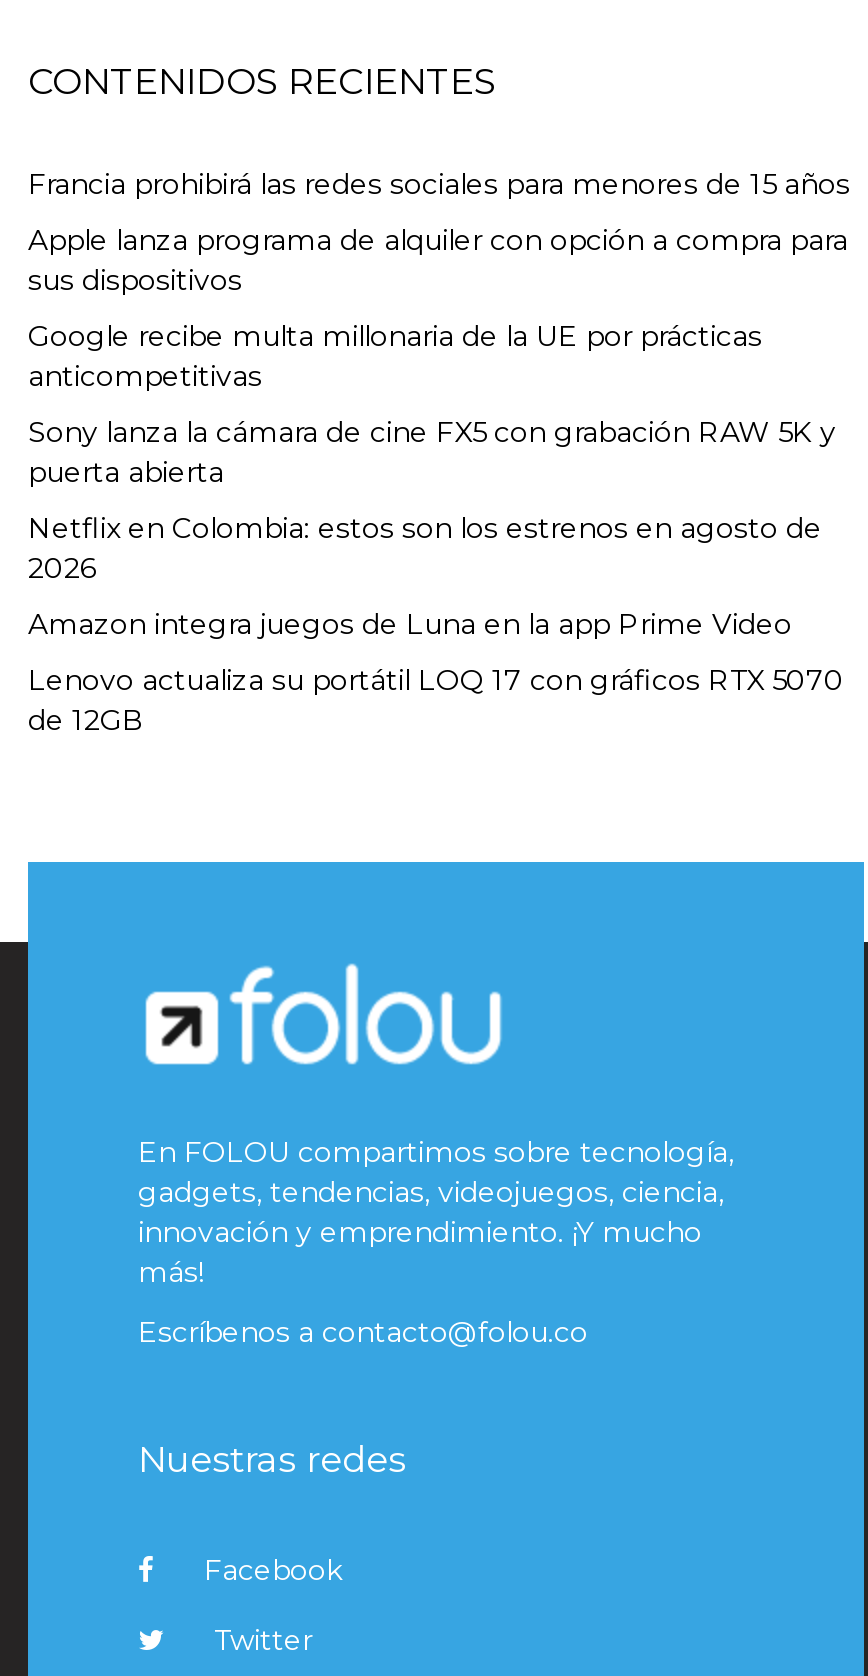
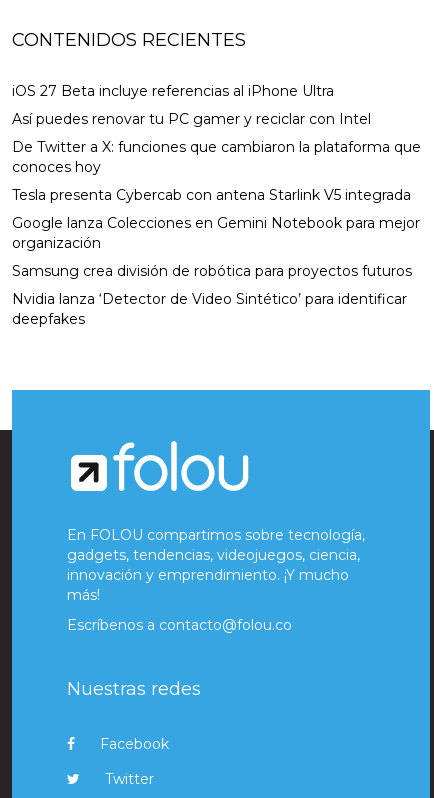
[28,166,850,202] Francia prohibirá las redes sociales para menores de 15 años -> [12,82,334,100] iOS 27 Beta incluye referencias al iPhone Ultra
[28,222,848,298] Apple lanza programa de alquiler con opción a compra para | sus dispositivos -> [12,110,371,128] Así puedes renovar tu PC gamer y reciclar con Intel
[28,318,762,394] Google recibe multa millonaria de la UE por prácticas | anticompetitivas -> [12,138,421,176] De Twitter a X: funciones que cambiaron la plataforma que | conoces hoy
[28,414,836,490] Sony lanza la cámara de cine FX5 con grabación RAW 5K y | puerta abierta -> [12,186,411,204] Tesla presenta Cybercab con antena Starlink V5 integrada
[28,510,822,586] Netflix en Colombia: estos son los estrenos en agosto de | 2026 -> [12,214,420,252] Google lanza Colecciones en Gemini Notebook para mejor | organización
[28,606,792,642] Amazon integra juegos de Luna en la app Prime Video -> [12,262,412,280] Samsung crea división de robótica para proyectos futuros
[28,662,844,738] Lenovo actualiza su portátil LOQ 17 con gráficos RTX 5070 | de 12GB -> [12,290,407,328] Nvidia lanza ‘Detector de Video Sintético’ para identificar | deepfakes

